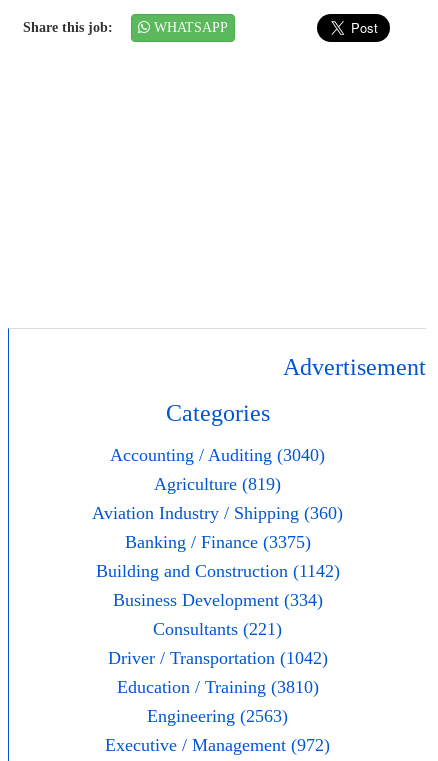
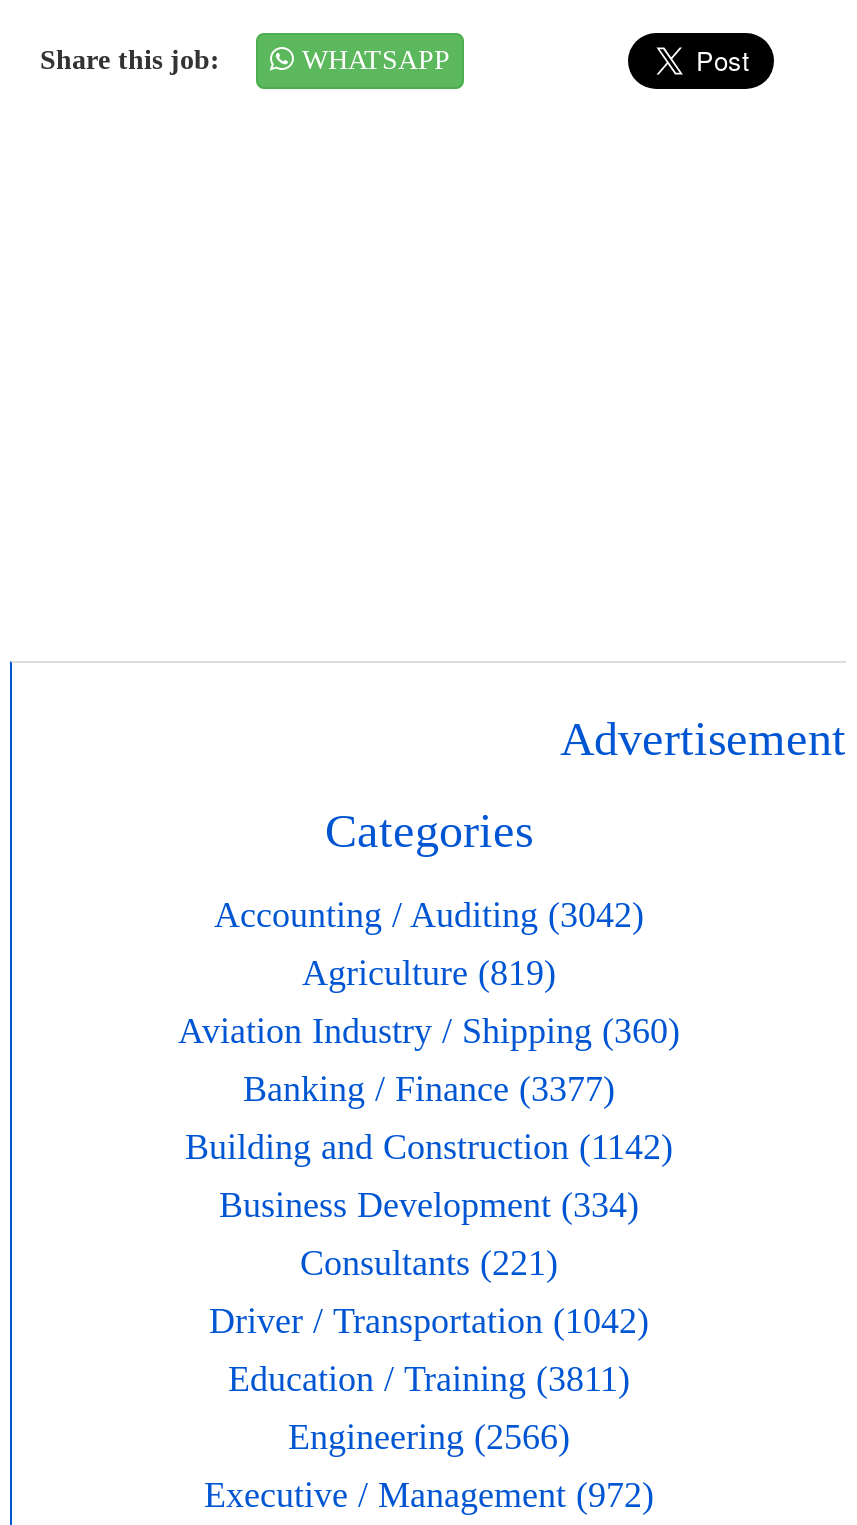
[110,445,325,465] Accounting / Auditing (3040) -> [214,895,644,935] Accounting / Auditing (3042)
[124,532,310,552] Banking / Finance (3375) -> [243,1069,615,1109] Banking / Finance (3377)
[116,677,318,697] Education / Training (3810) -> [228,1359,630,1399] Education / Training (3811)
[147,706,288,726] Engineering (2563) -> [288,1417,570,1457] Engineering (2566)

